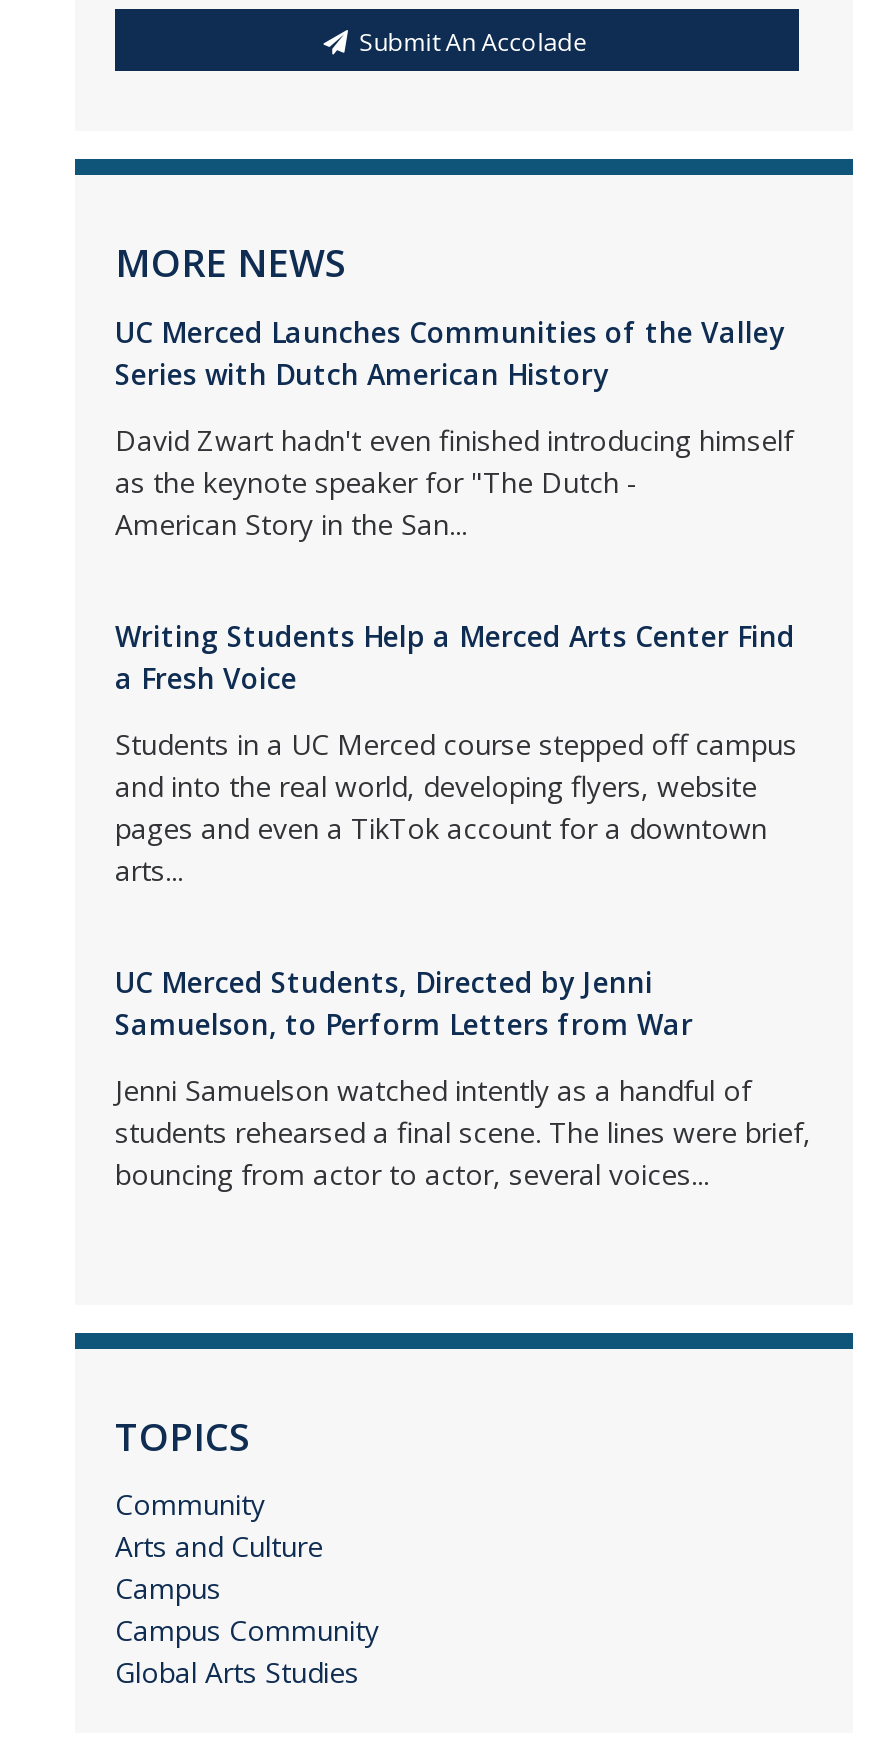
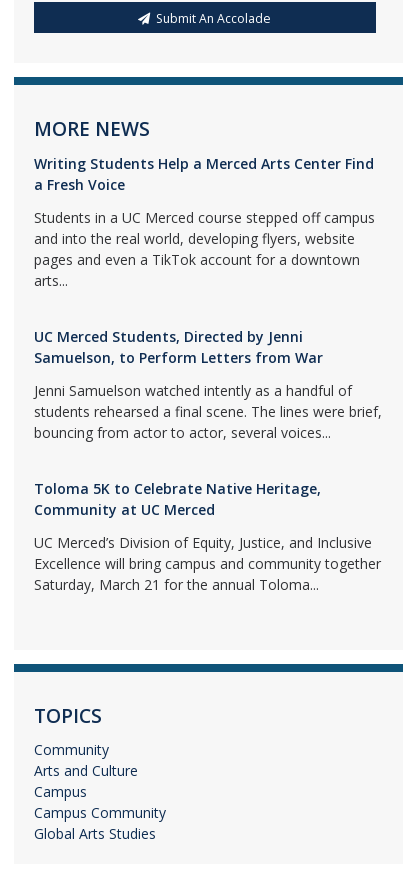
[115,313,793,543] UC Merced Launches Communities of the Valley | Series with Dutch American History | David Zwart hadn't even finished introducing himself | as the keynote speaker for "The Dutch - | American Story in the San... -> none
moved [115,617,811,1193] -> [34,154,382,442]: Writing Students Help a Merced Arts Center Find | a Fresh Voice | Students in a UC Merced course stepped off campus | ... | students rehearsed a final scene. The lines were brief, | bouncing from actor to actor, several voices...
none -> [34,479,381,594] Toloma 5K to Celebrate Native Heritage, | Community at UC Merced | UC Merced’s Division of Equity, Justice, and Inclusive | Excellence will bring campus and community together | Saturday, March 21 for the annual Toloma...

